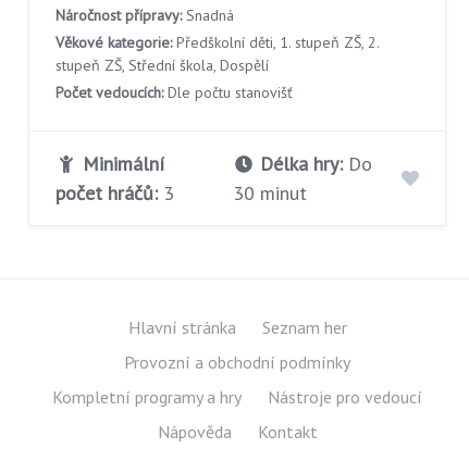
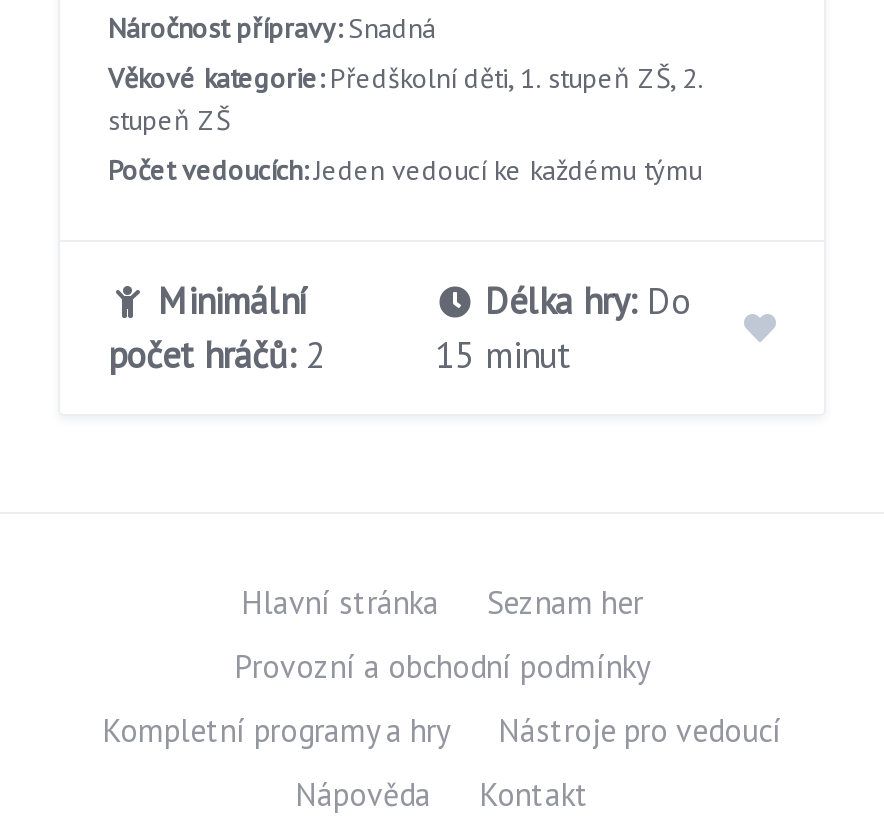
[55,55,293,102] stupeň ZŠ, Střední škola, Dospělí | Počet vedoucích:Dle počtu stanovišť -> [108,102,702,188] stupeň ZŠ | Počet vedoucích:Jeden vedoucí ke každému týmu
[55,180,174,205] počet hráčů: 3 -> [108,332,326,378] počet hráčů: 2
[233,180,307,205] 30 minut -> [435,332,571,378] 15 minut

